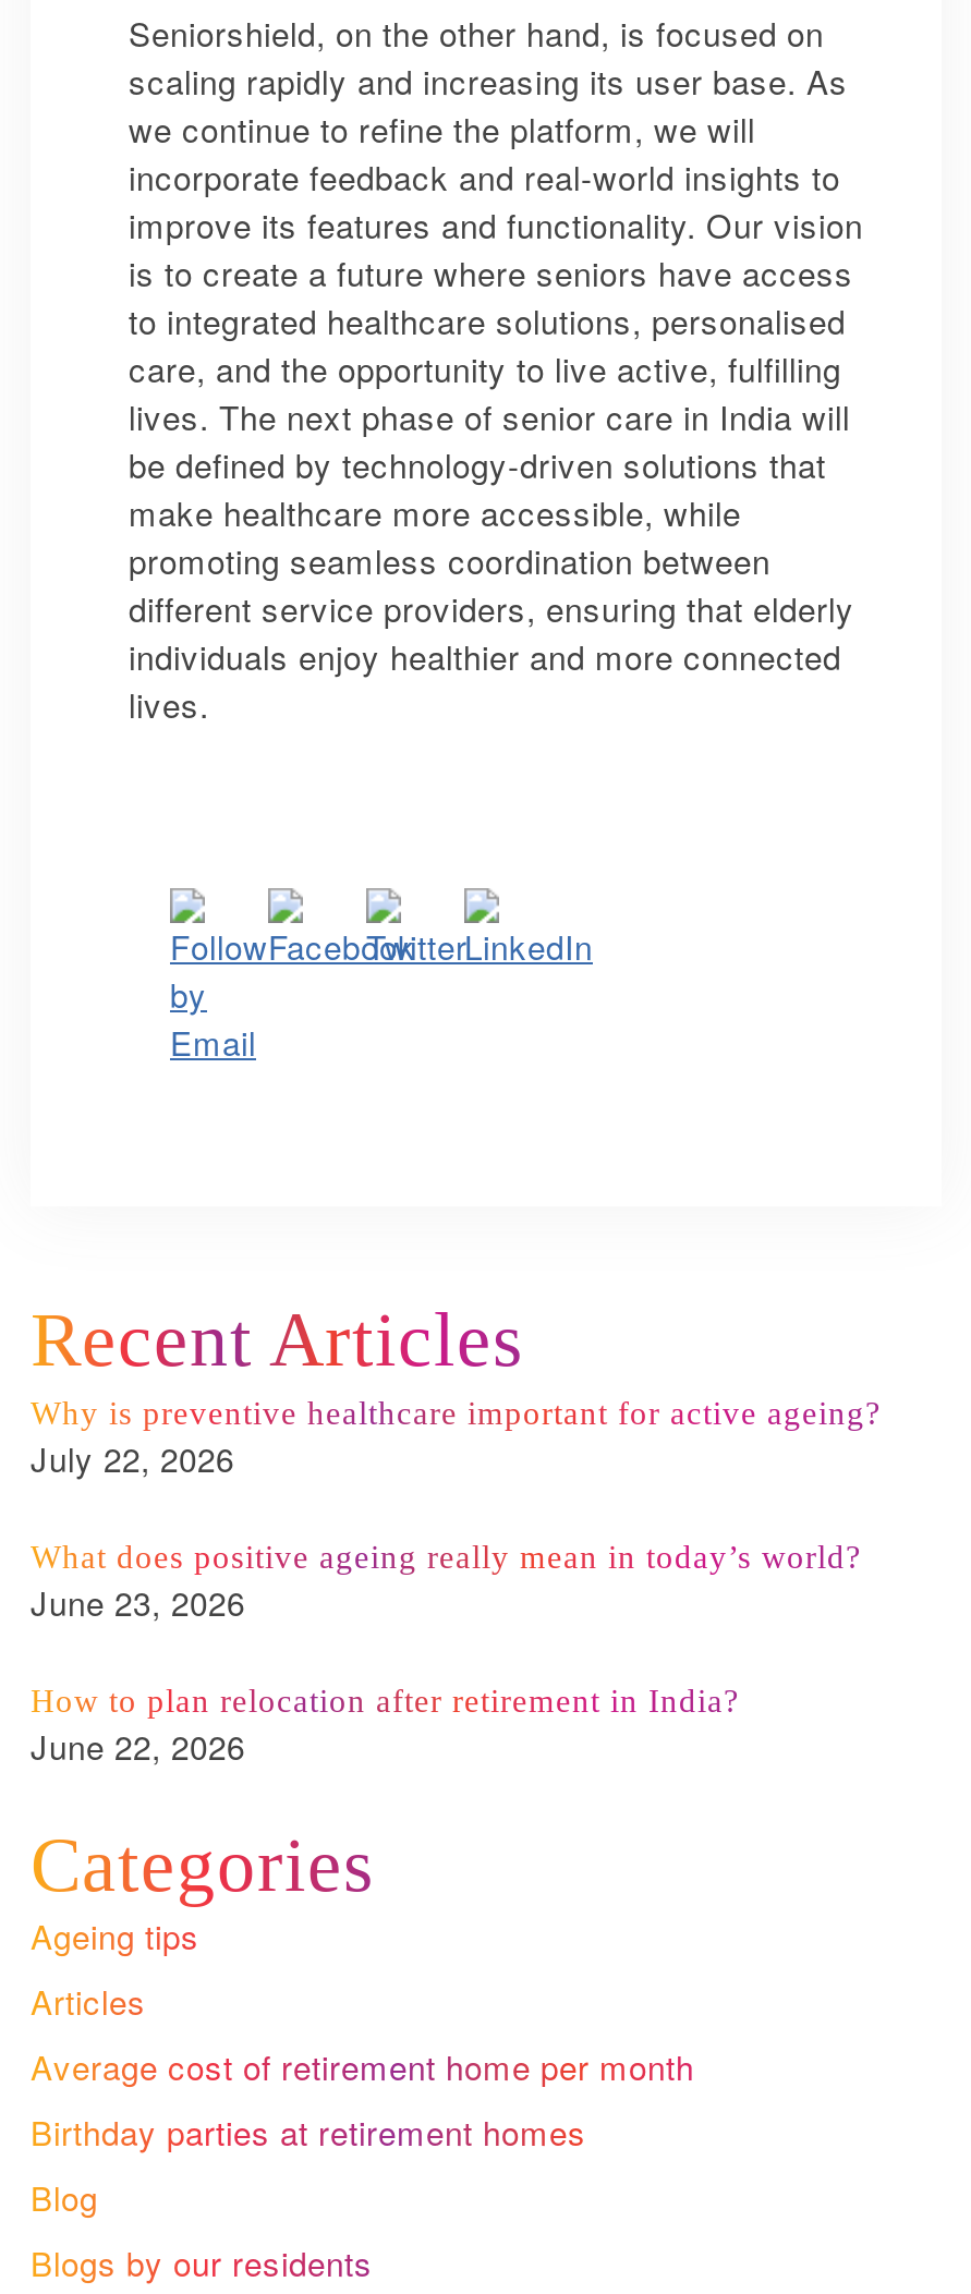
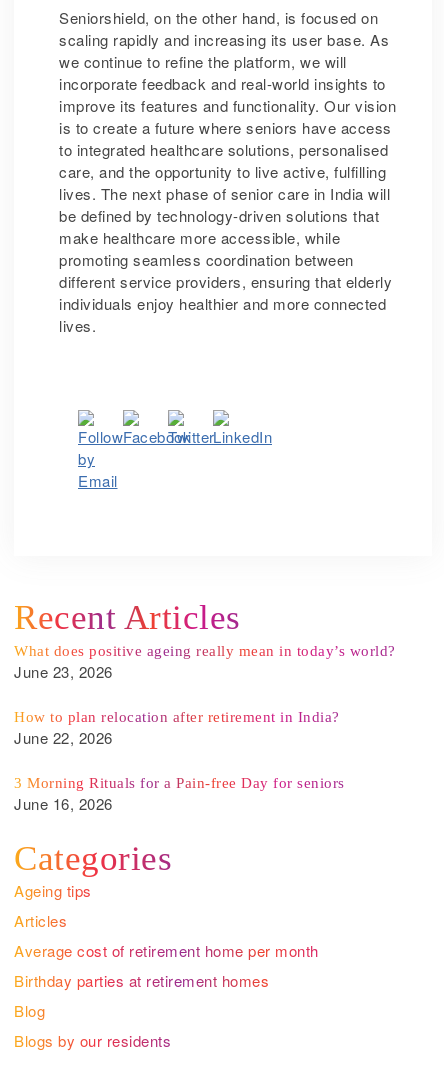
[31,1395,882,1480] Why is preventive healthcare important for active ageing? | July 22, 2026 -> none
moved [31,1539,862,1768] -> [14,643,395,748]: What does positive ageing really mean in today’s world? | June 23, 2026 | How to plan relocation after retirement in India? | June 22, 2026
none -> [14,775,344,814] 3 Morning Rituals for a Pain-free Day for seniors | June 16, 2026

